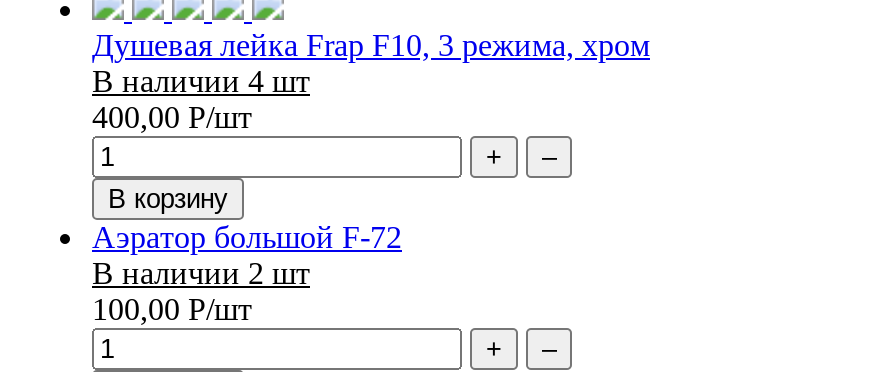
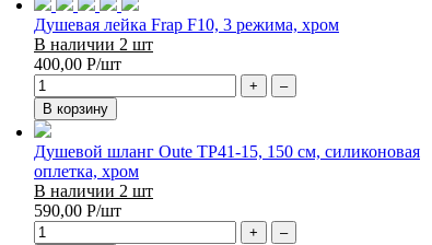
[92,65,310,99] В наличии 4 шт -> [34,35,153,54] В наличии 2 шт
[92,221,402,255] Аэратор большой F-72 -> [34,143,420,181] Душевой шланг Oute TP41-15, 150 см, силиконовая | оплетка, хром
[92,293,252,327] 100,00 Р/шт -> [34,202,121,220] 590,00 Р/шт

